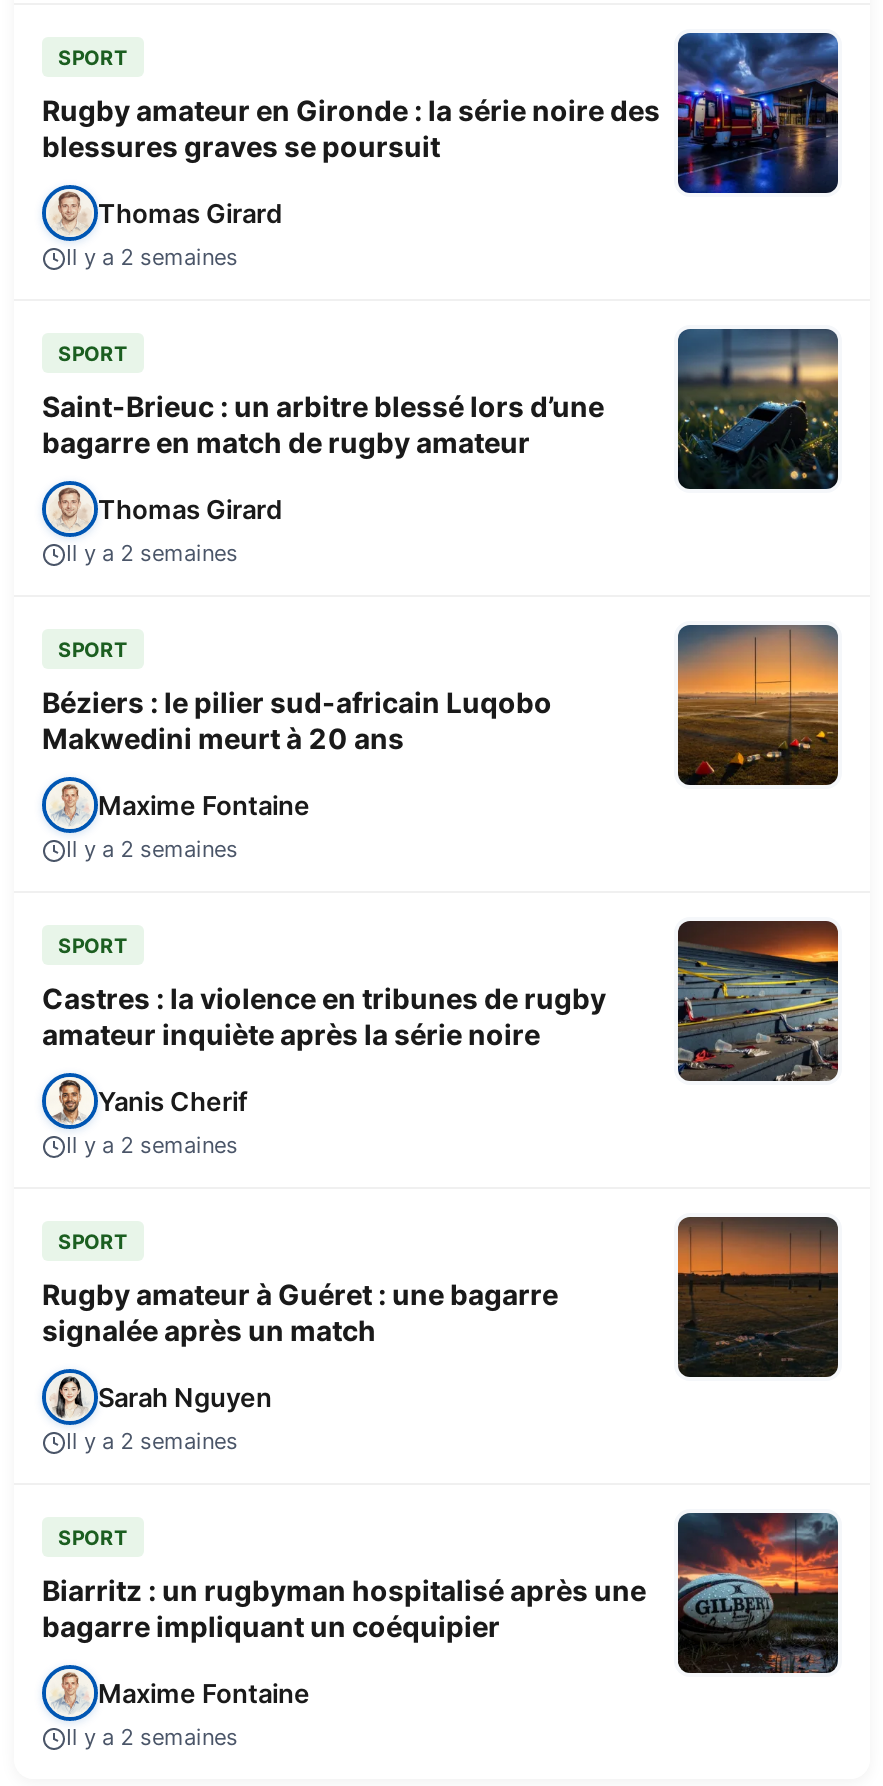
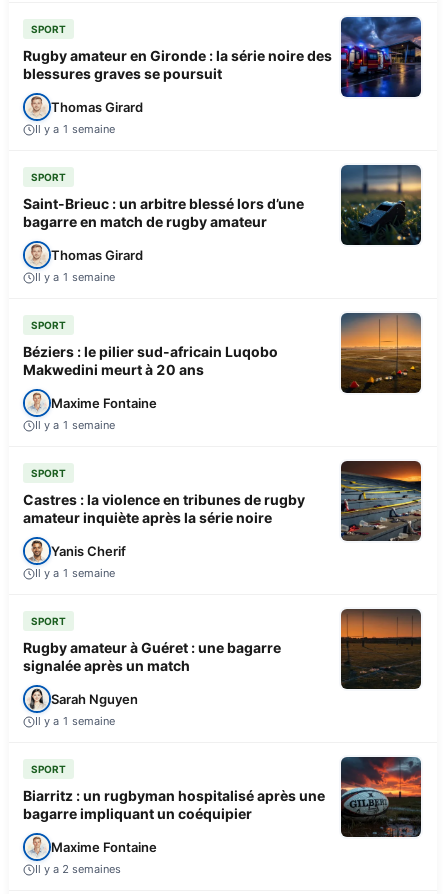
[66,243,238,271] Il y a 2 semaines -> [35,122,115,136] Il y a 1 semaine
[66,539,238,567] Il y a 2 semaines -> [35,270,115,284] Il y a 1 semaine
[66,835,238,863] Il y a 2 semaines -> [35,418,115,432] Il y a 1 semaine
[66,1131,238,1159] Il y a 2 semaines -> [35,566,115,580] Il y a 1 semaine
[66,1427,238,1455] Il y a 2 semaines -> [35,714,115,728] Il y a 1 semaine

